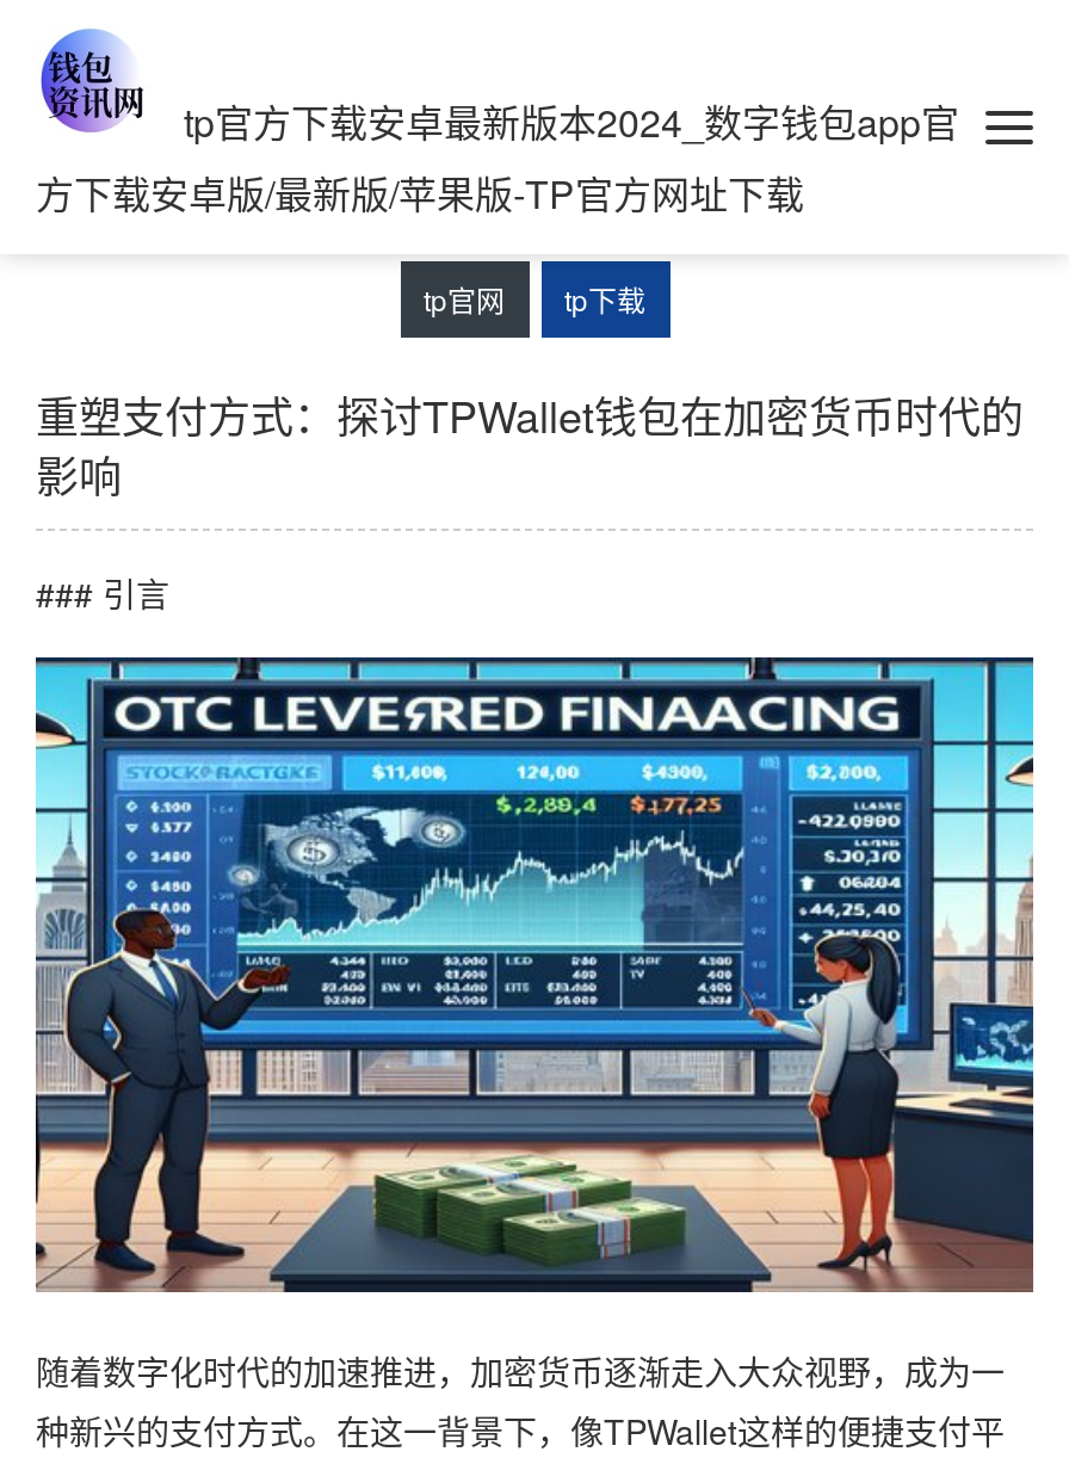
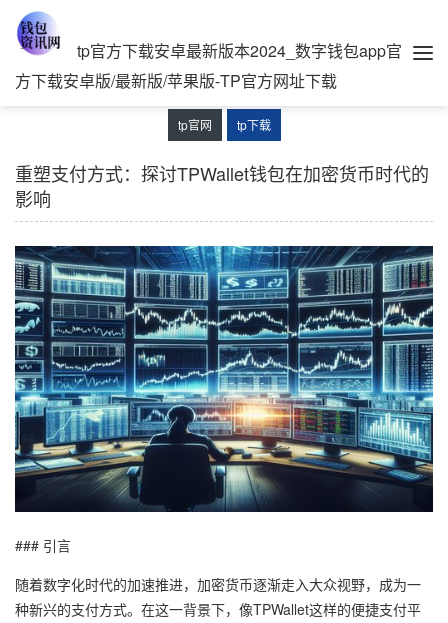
moved [36,569,169,617] -> [15,535,71,555]: ### 引言
[33,655,1036,1295] [image] -> [14,245,434,513] [image]

